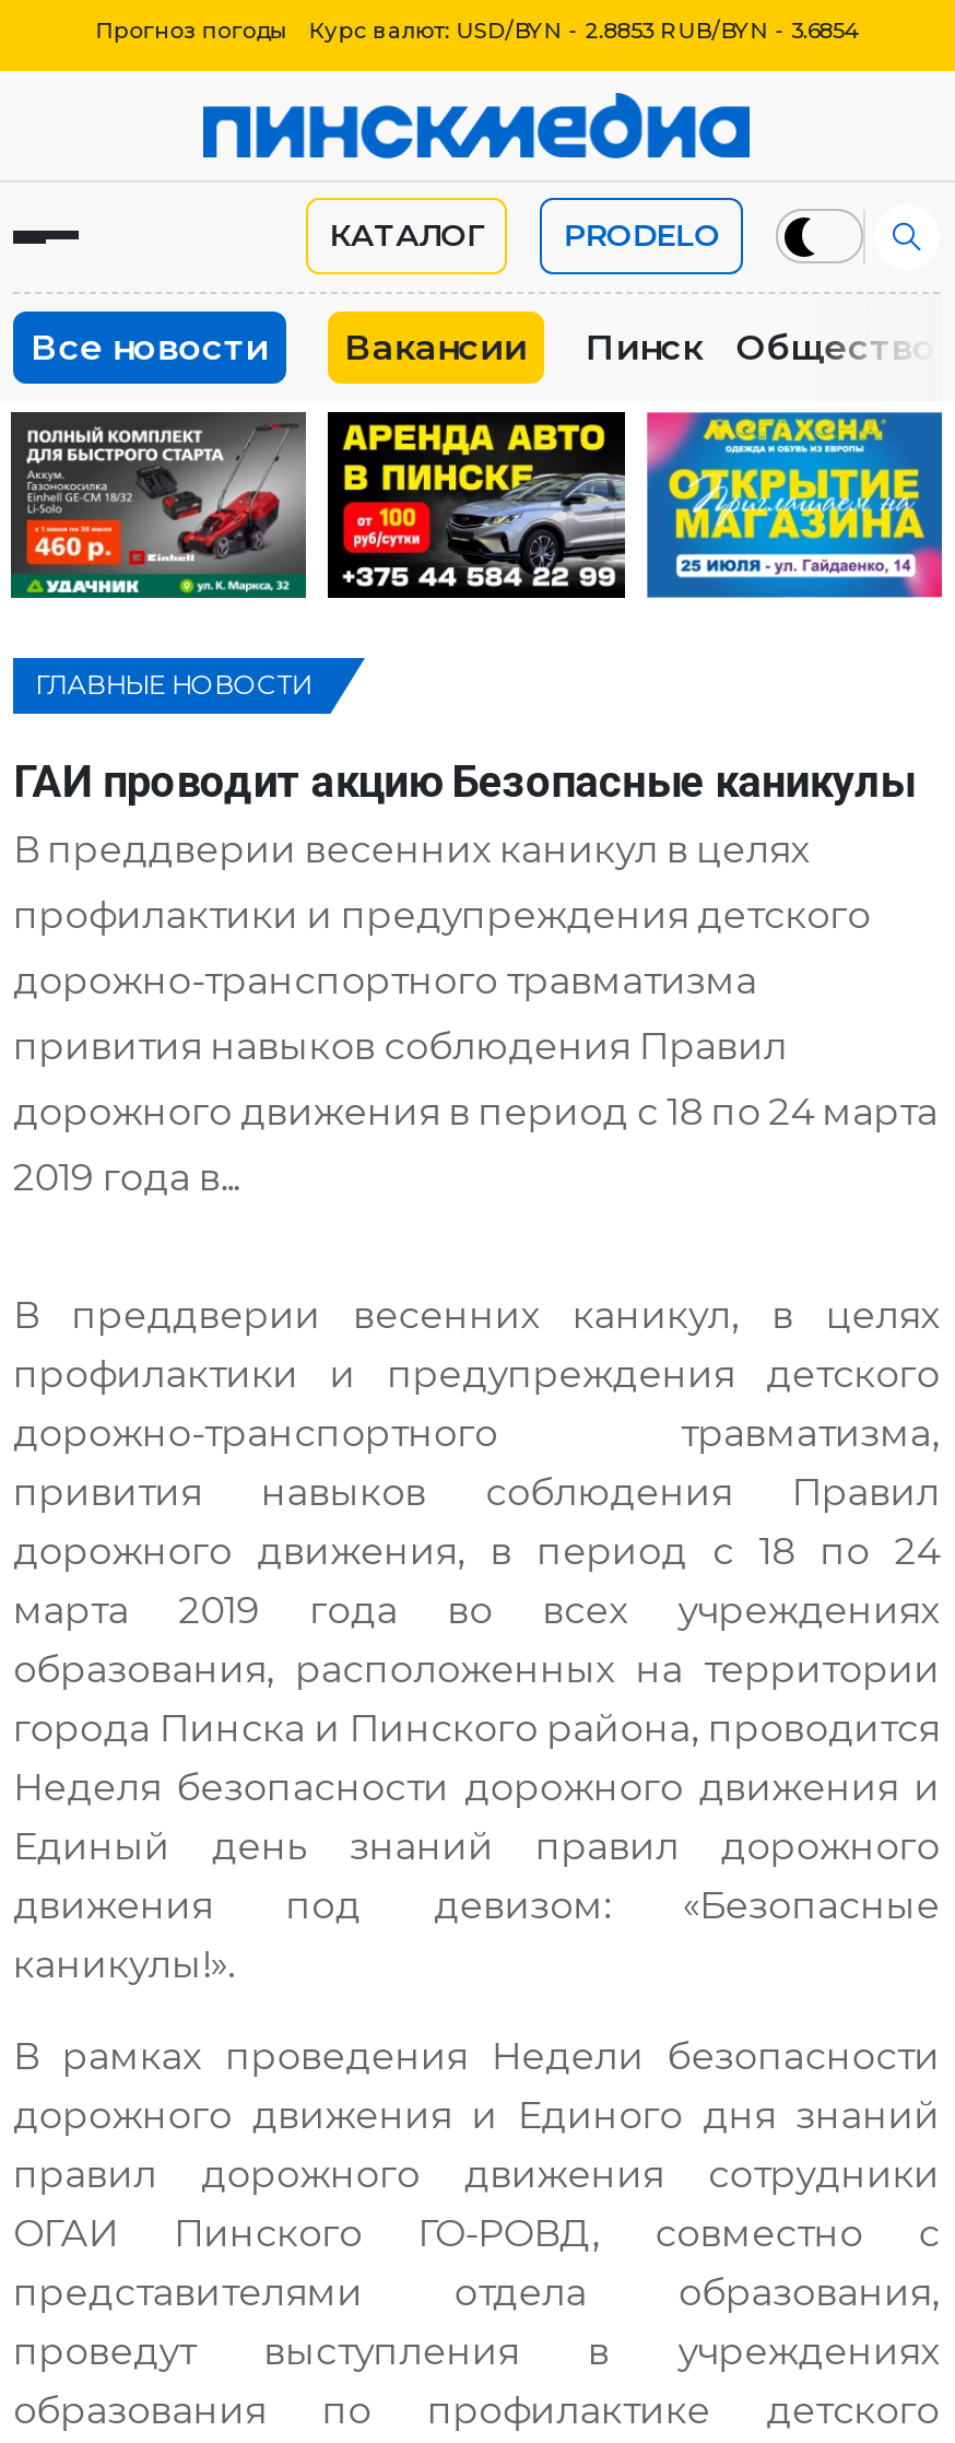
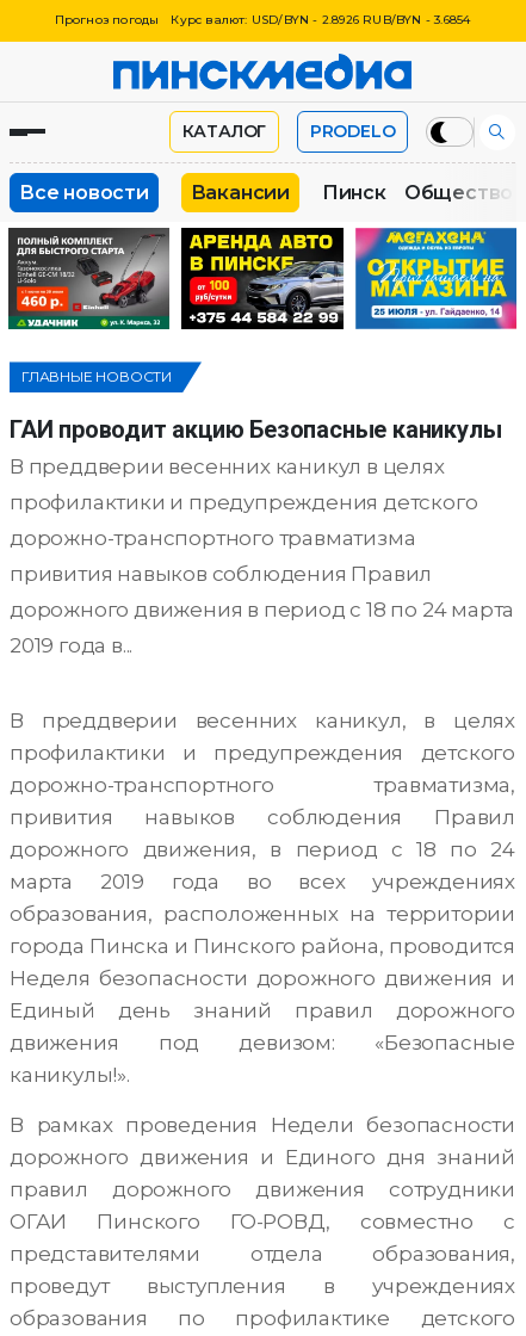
[309,15,857,44] Курс валют: USD/BYN - 2.8853 RUB/BYN - 3.6854 -> [171,11,470,27] Курс валют: USD/BYN - 2.8926 RUB/BYN - 3.6854

